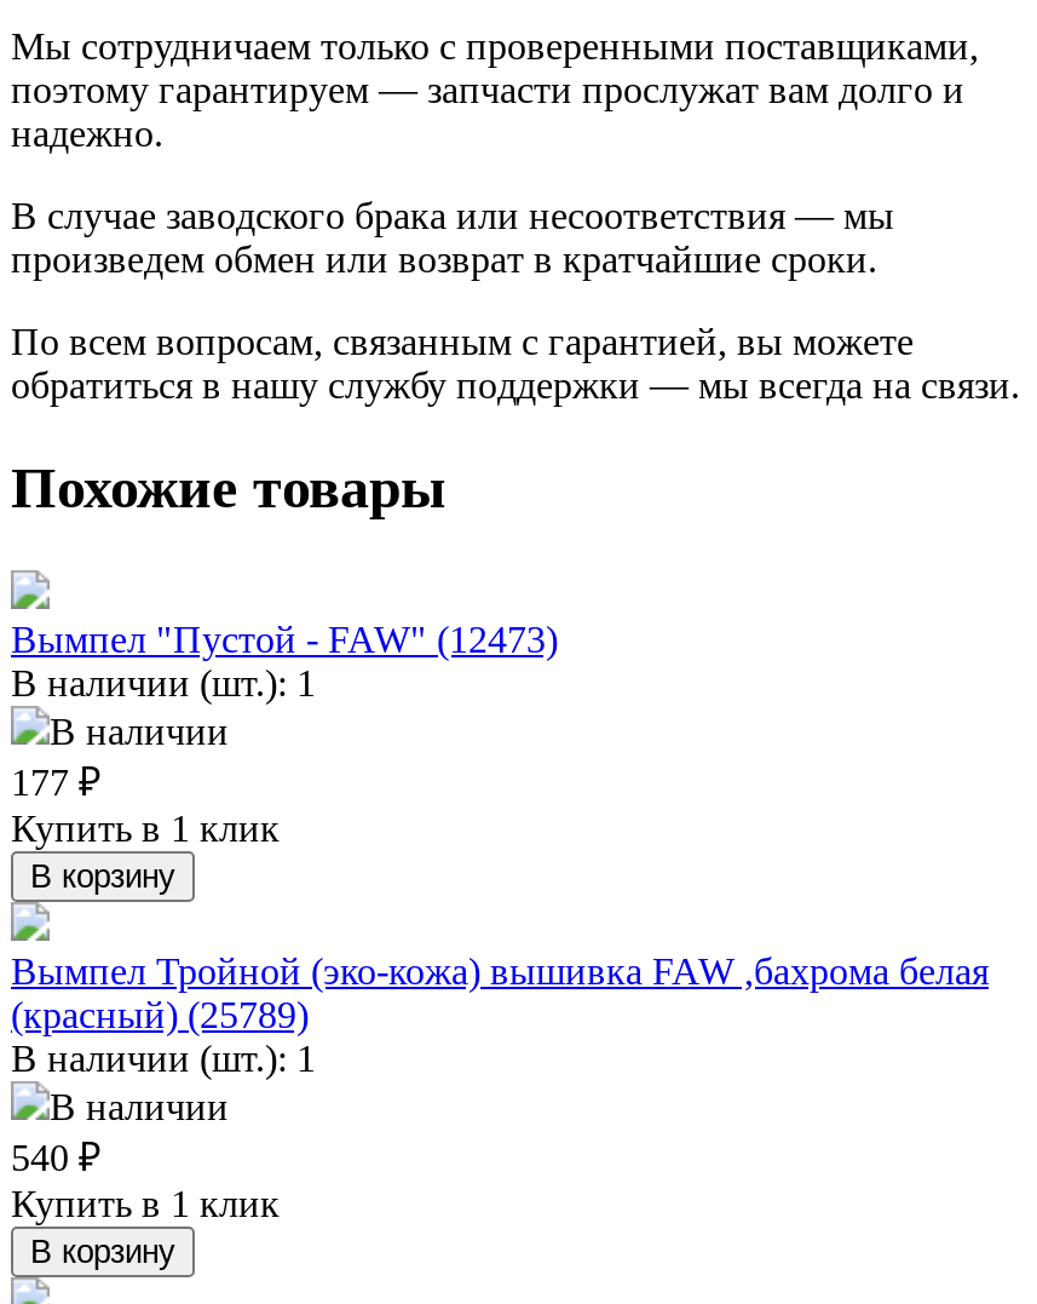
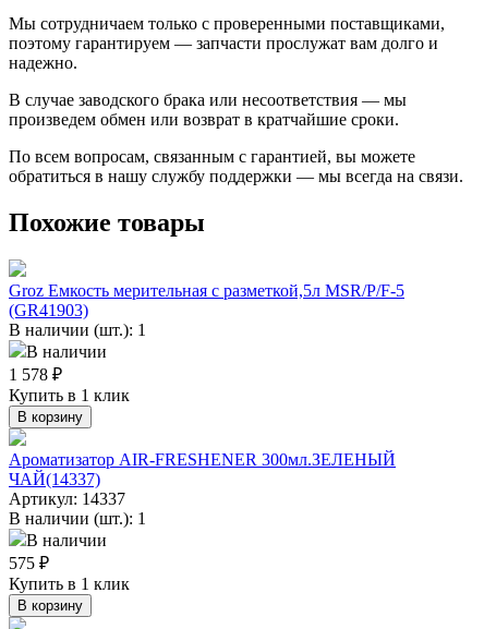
[11,618,558,659] Вымпел "Пустой - FAW" (12473) -> [9,281,404,319] Groz Емкость мерительная с разметкой,5л MSR/P/F-5 | (GR41903)
[11,761,100,802] 177 ₽ -> [9,365,62,383] 1 578 ₽
[11,950,989,1034] Вымпел Тройной (эко-кожа) вышивка FAW ,бахрома белая | (красный) (25789) -> [9,450,396,508] Ароматизатор AIR-FRESHENER 300мл.ЗЕЛЕНЫЙ | ЧАЙ(14337) | Артикул: 14337
[11,1136,100,1177] 540 ₽ -> [9,553,49,572] 575 ₽

